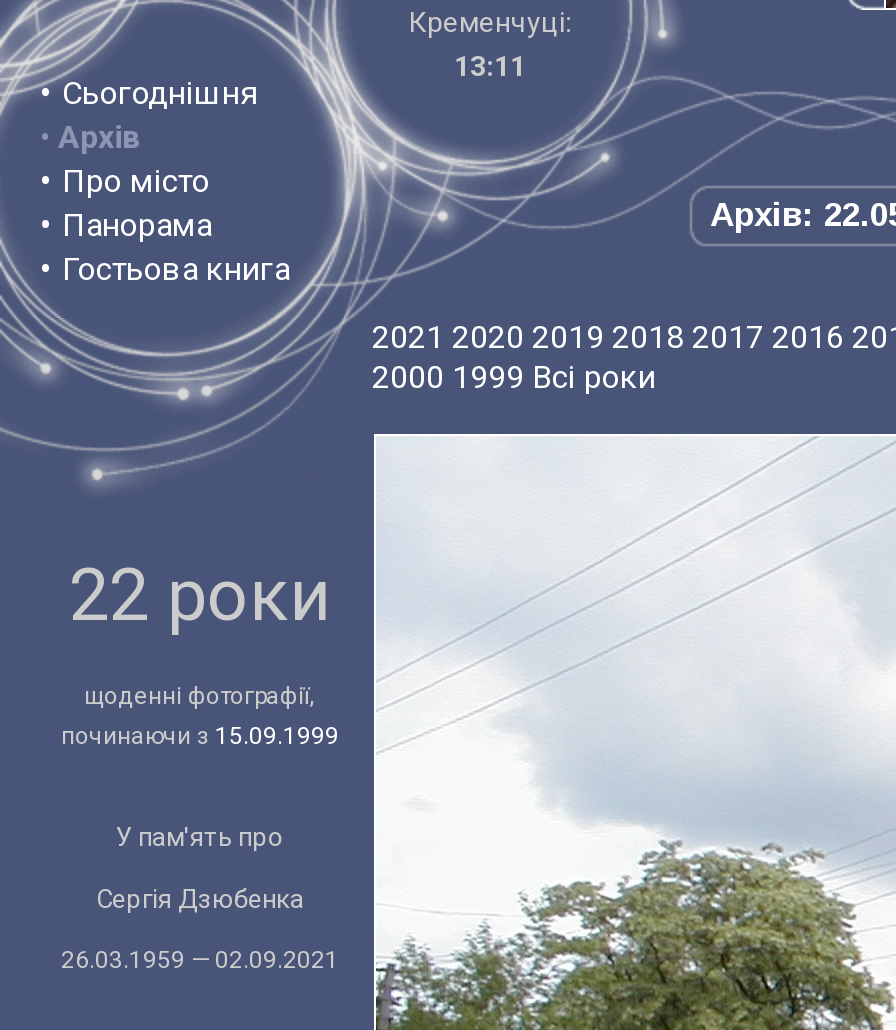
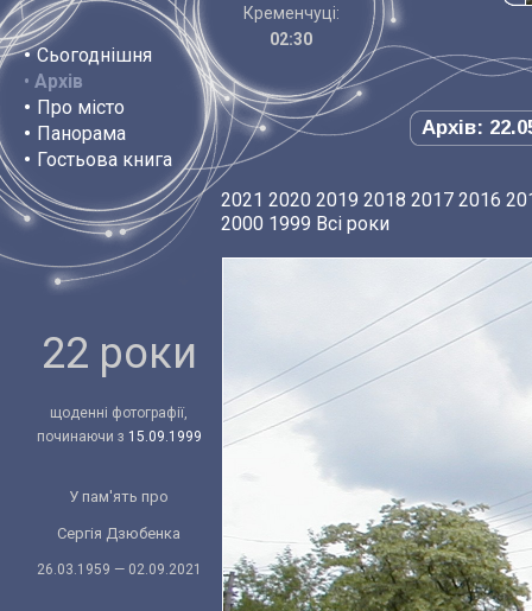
[454,50,526,82] 13:11 -> [270,30,312,49] 02:30

